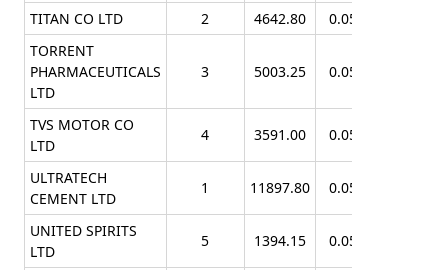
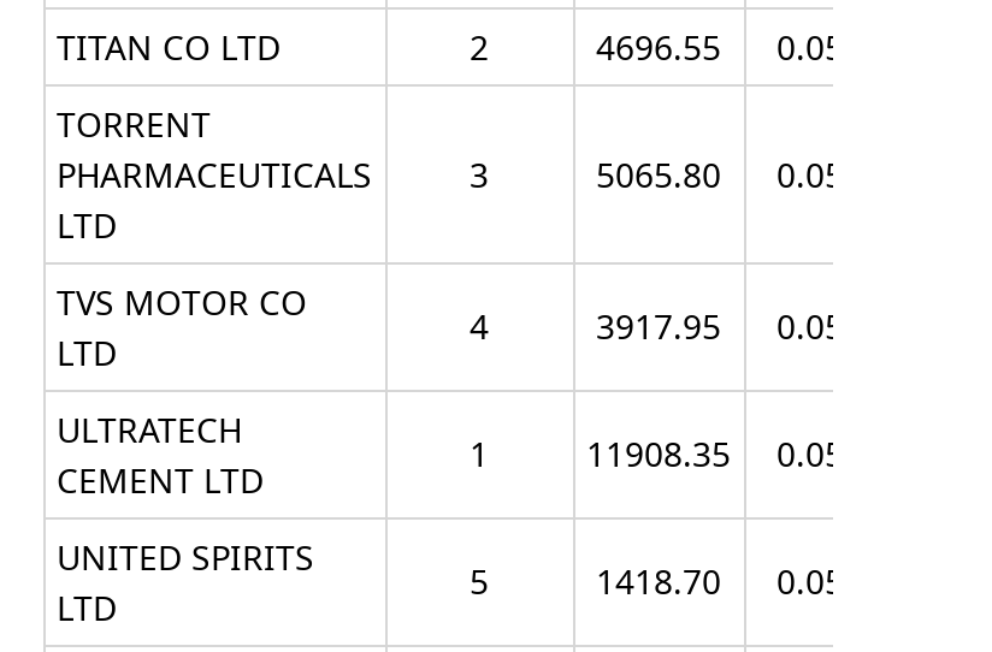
[253,9,305,28] 4642.80 -> [596,24,721,69] 4696.55
[253,62,305,81] 5003.25 -> [596,151,721,197] 5065.80
[253,125,305,144] 3591.00 -> [596,303,721,348] 3917.95
[249,178,309,197] 11897.80 -> [586,430,731,476] 11908.35
[253,231,305,250] 1394.15 -> [596,558,721,603] 1418.70

